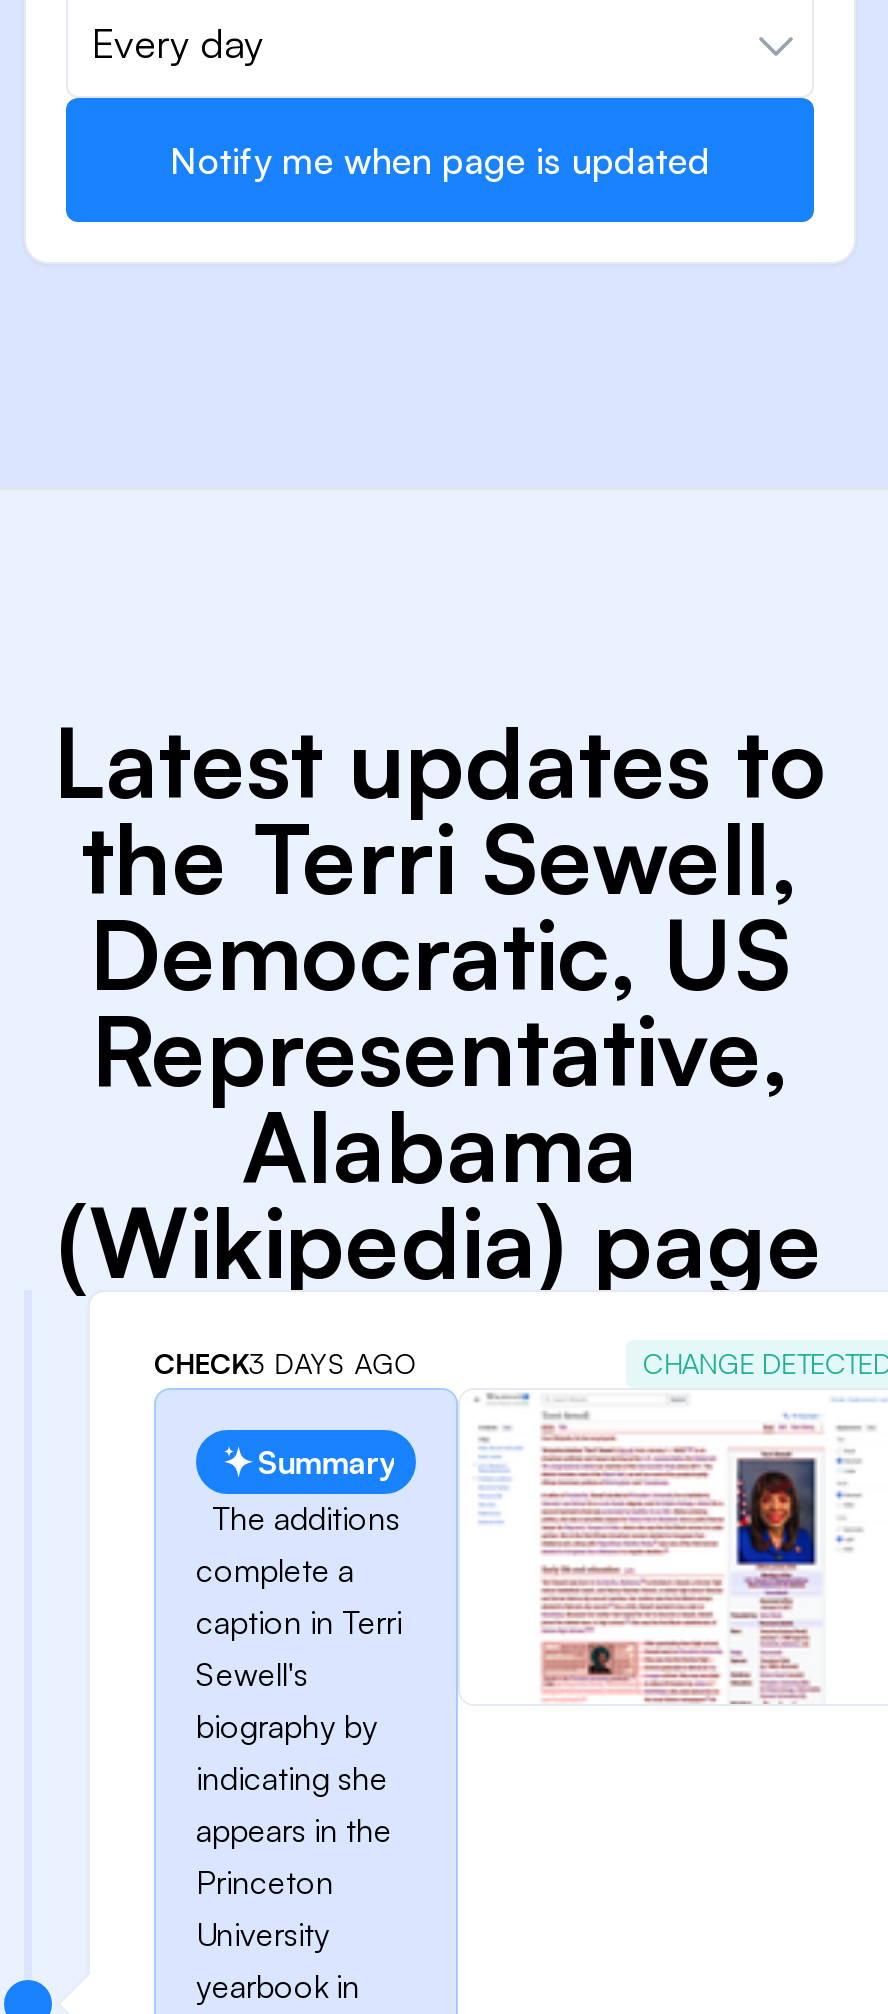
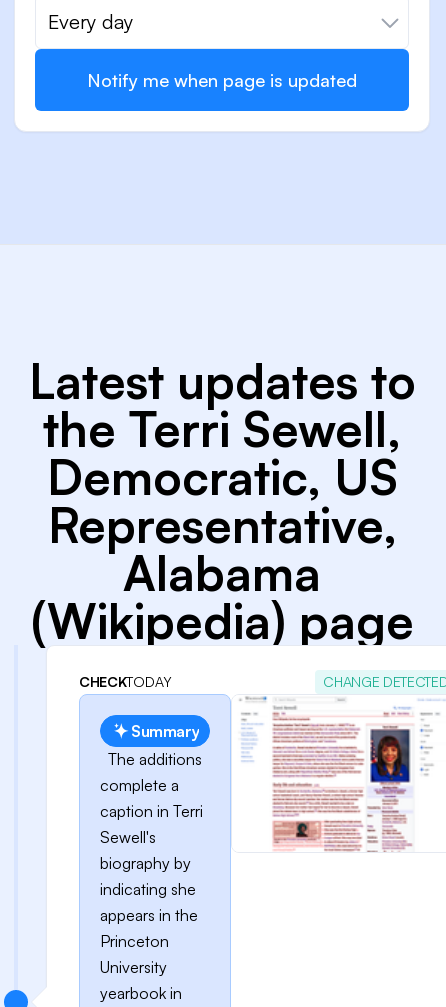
[154,1346,418,1380] CHECK3 DAYS AGO -> [79,673,172,690] CHECKTODAY

